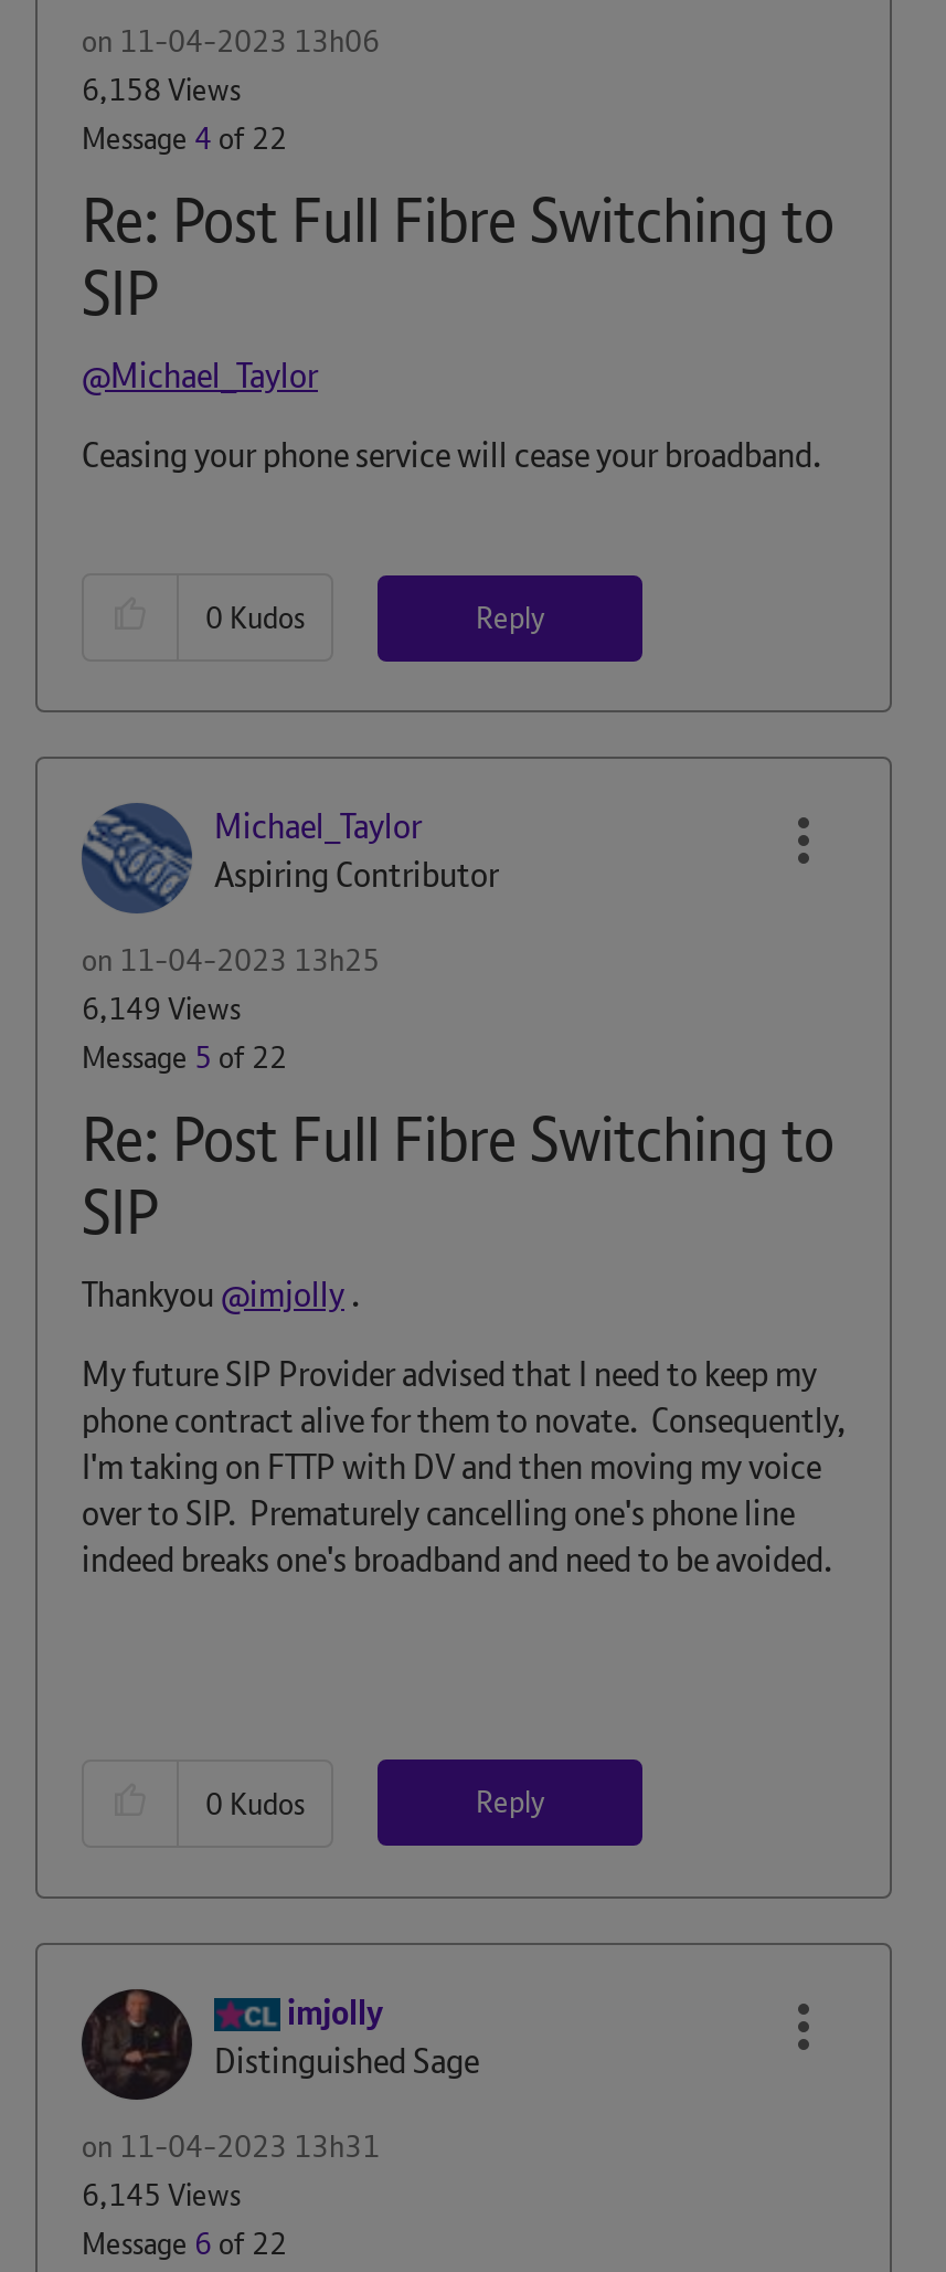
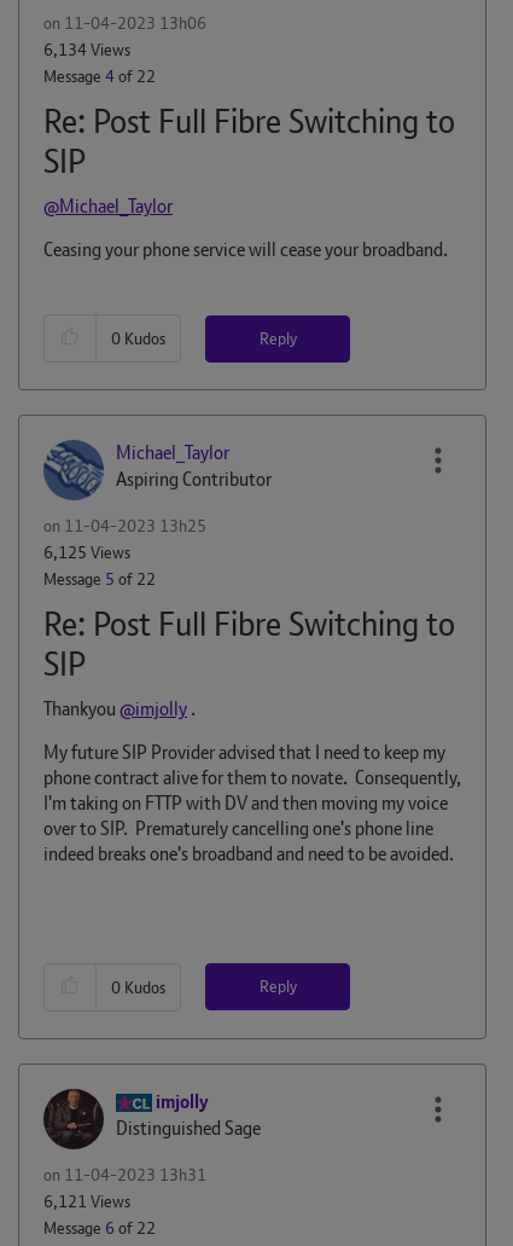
[82,68,241,108] 6,158 Views -> [43,38,130,60] 6,134 Views
[82,989,241,1028] 6,149 Views -> [43,541,130,563] 6,125 Views
[82,2174,241,2213] 6,145 Views -> [43,1190,130,1212] 6,121 Views

